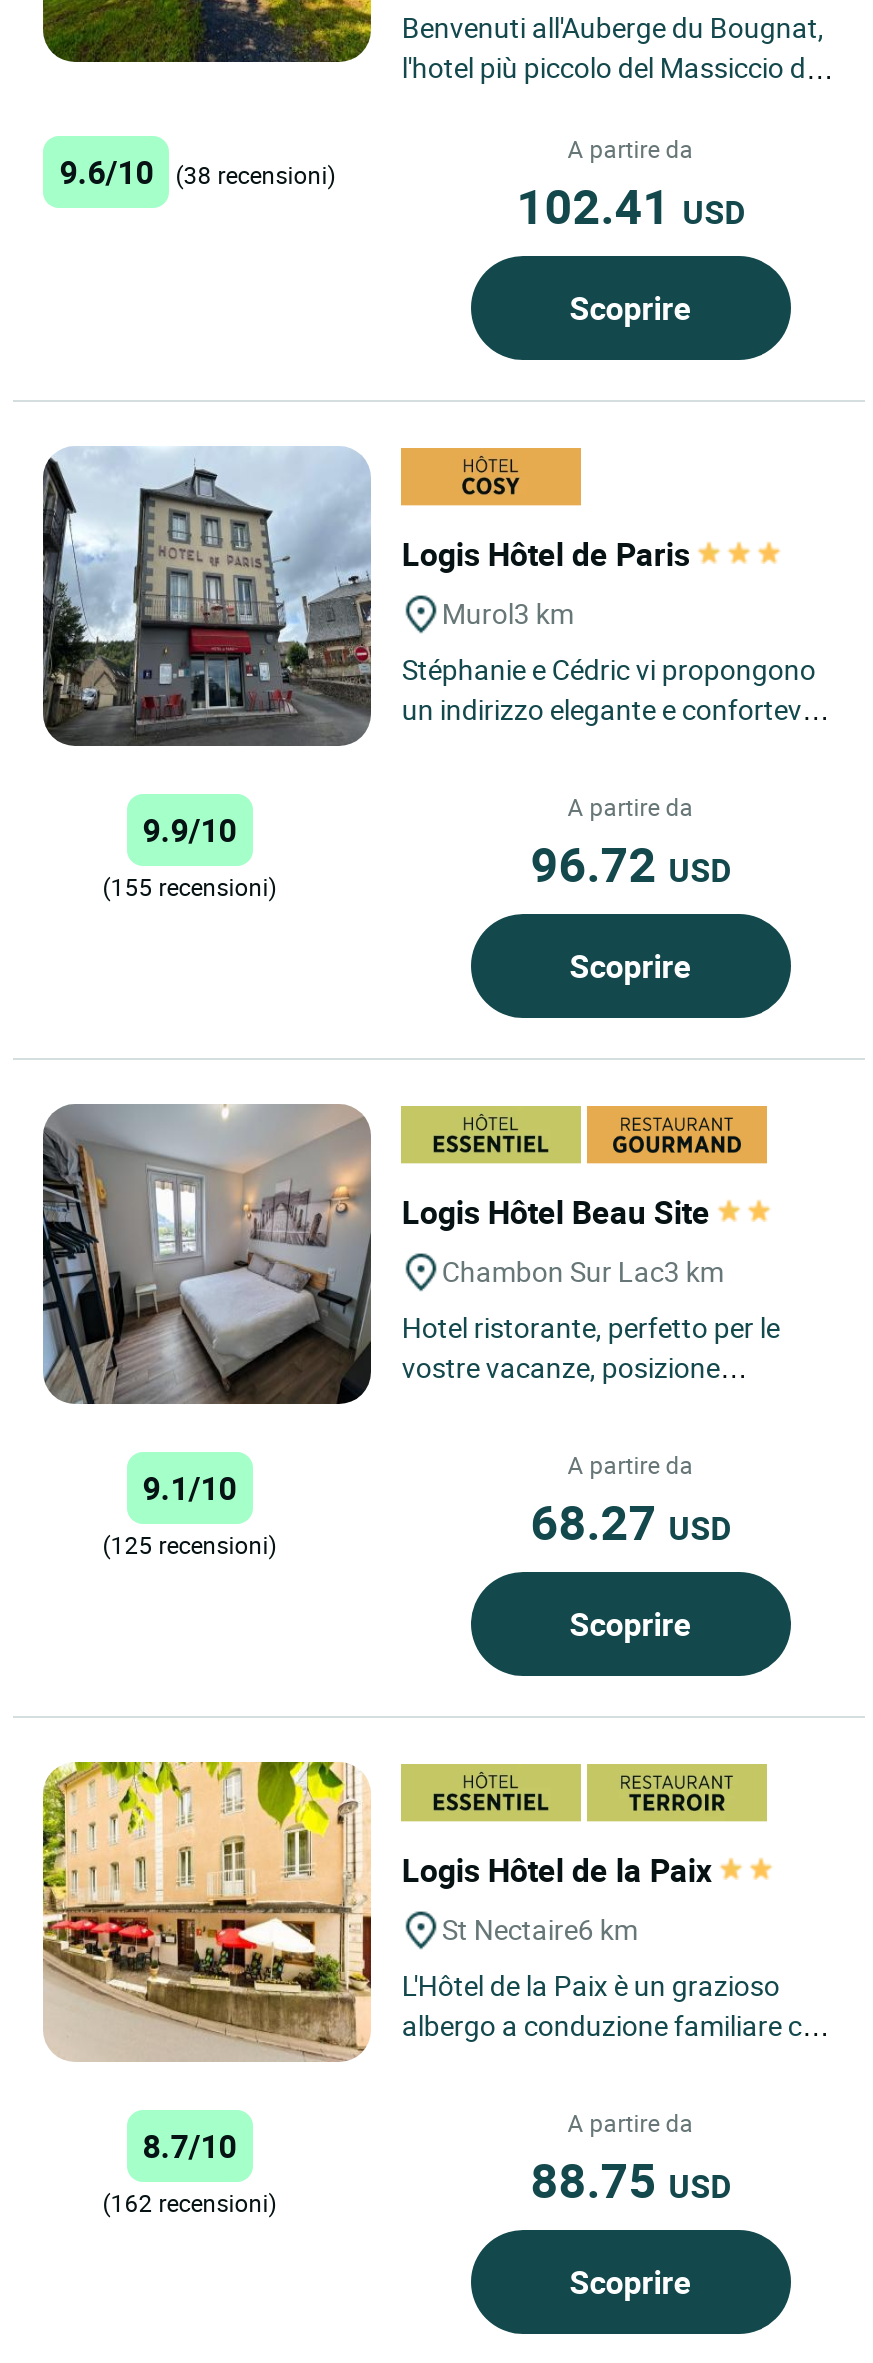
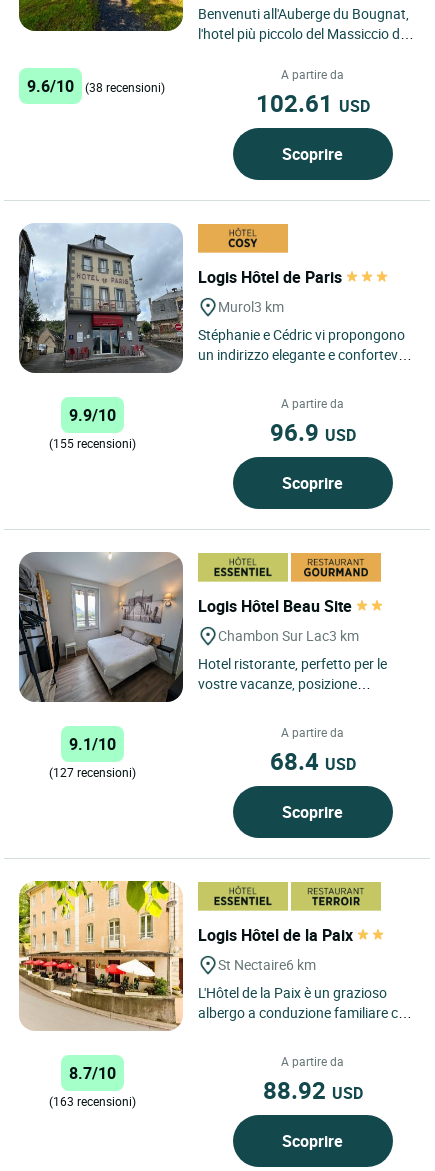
[516,175,744,239] 102.41 USD -> [256,87,370,119] 102.61 USD
[530,833,730,897] 96.72 USD -> [270,416,356,448] 96.9 USD
[530,1491,730,1555] 68.27 USD -> [270,745,356,777] 68.4 USD
[102,1529,276,1561] (125 recensioni) -> [49,764,136,780] (127 recensioni)
[530,2149,730,2213] 88.75 USD -> [263,1074,363,1106] 88.92 USD
[102,2187,276,2219] (162 recensioni) -> [49,1093,136,1109] (163 recensioni)

